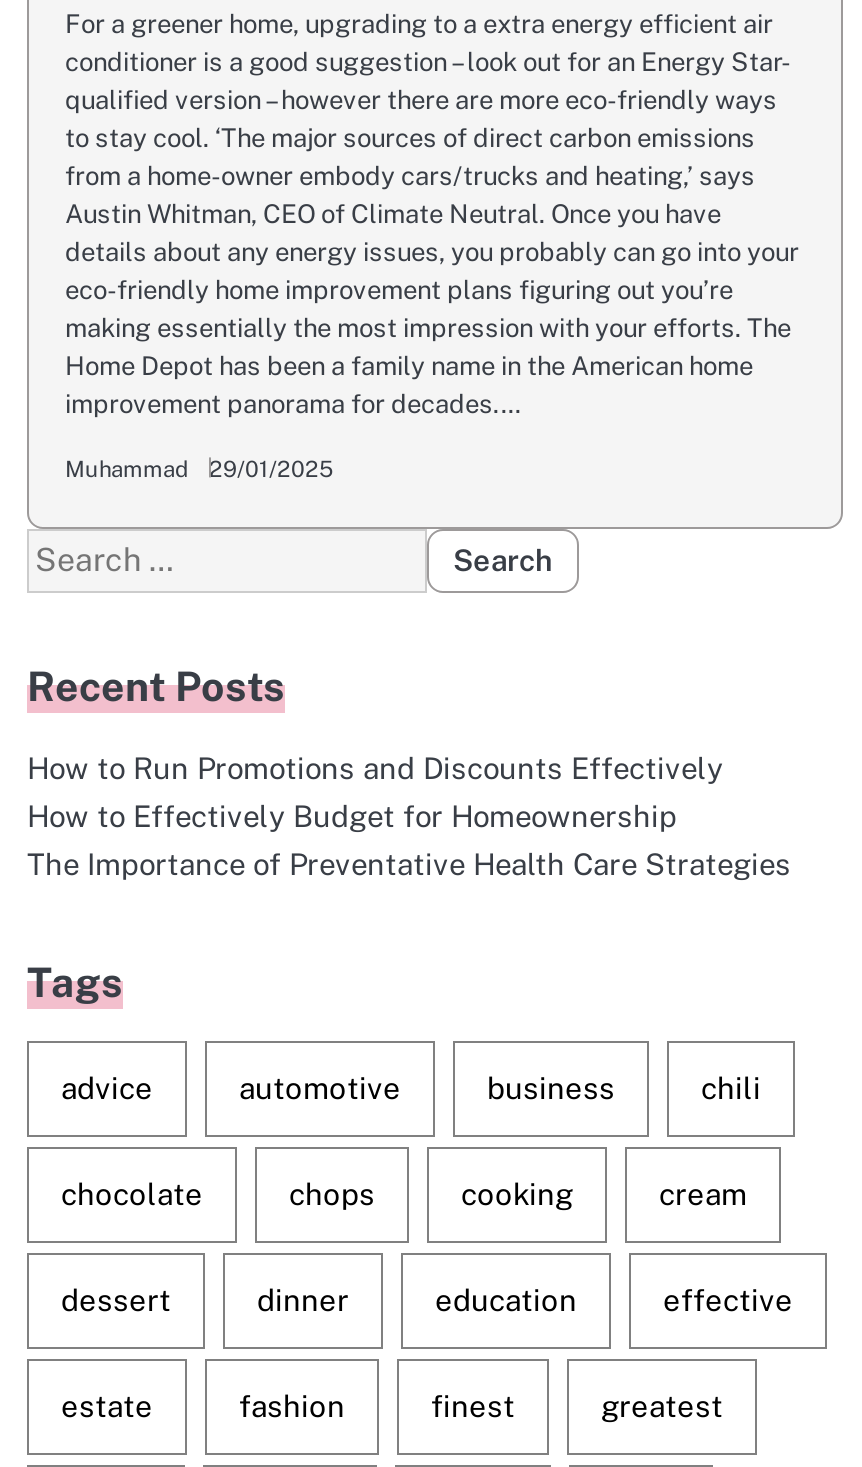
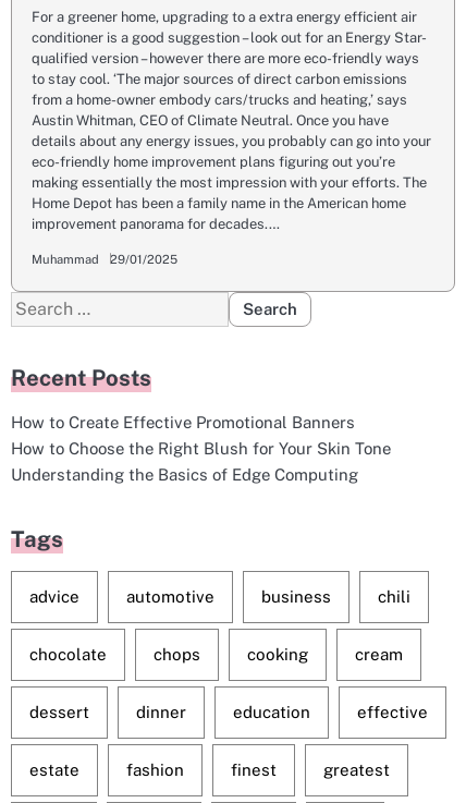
[27,751,791,881] How to Run Promotions and Discounts Effectively | How to Effectively Budget for Homeownership | The Importance of Preventative Health Care Strategies -> [11,413,391,484] How to Create Effective Promotional Banners | How to Choose the Right Blush for Your Skin Tone | Understanding the Basics of Edge Computing

